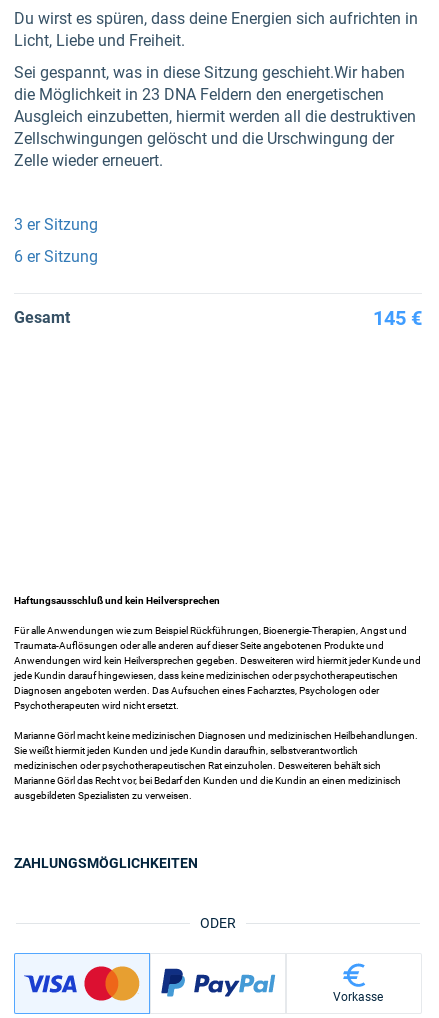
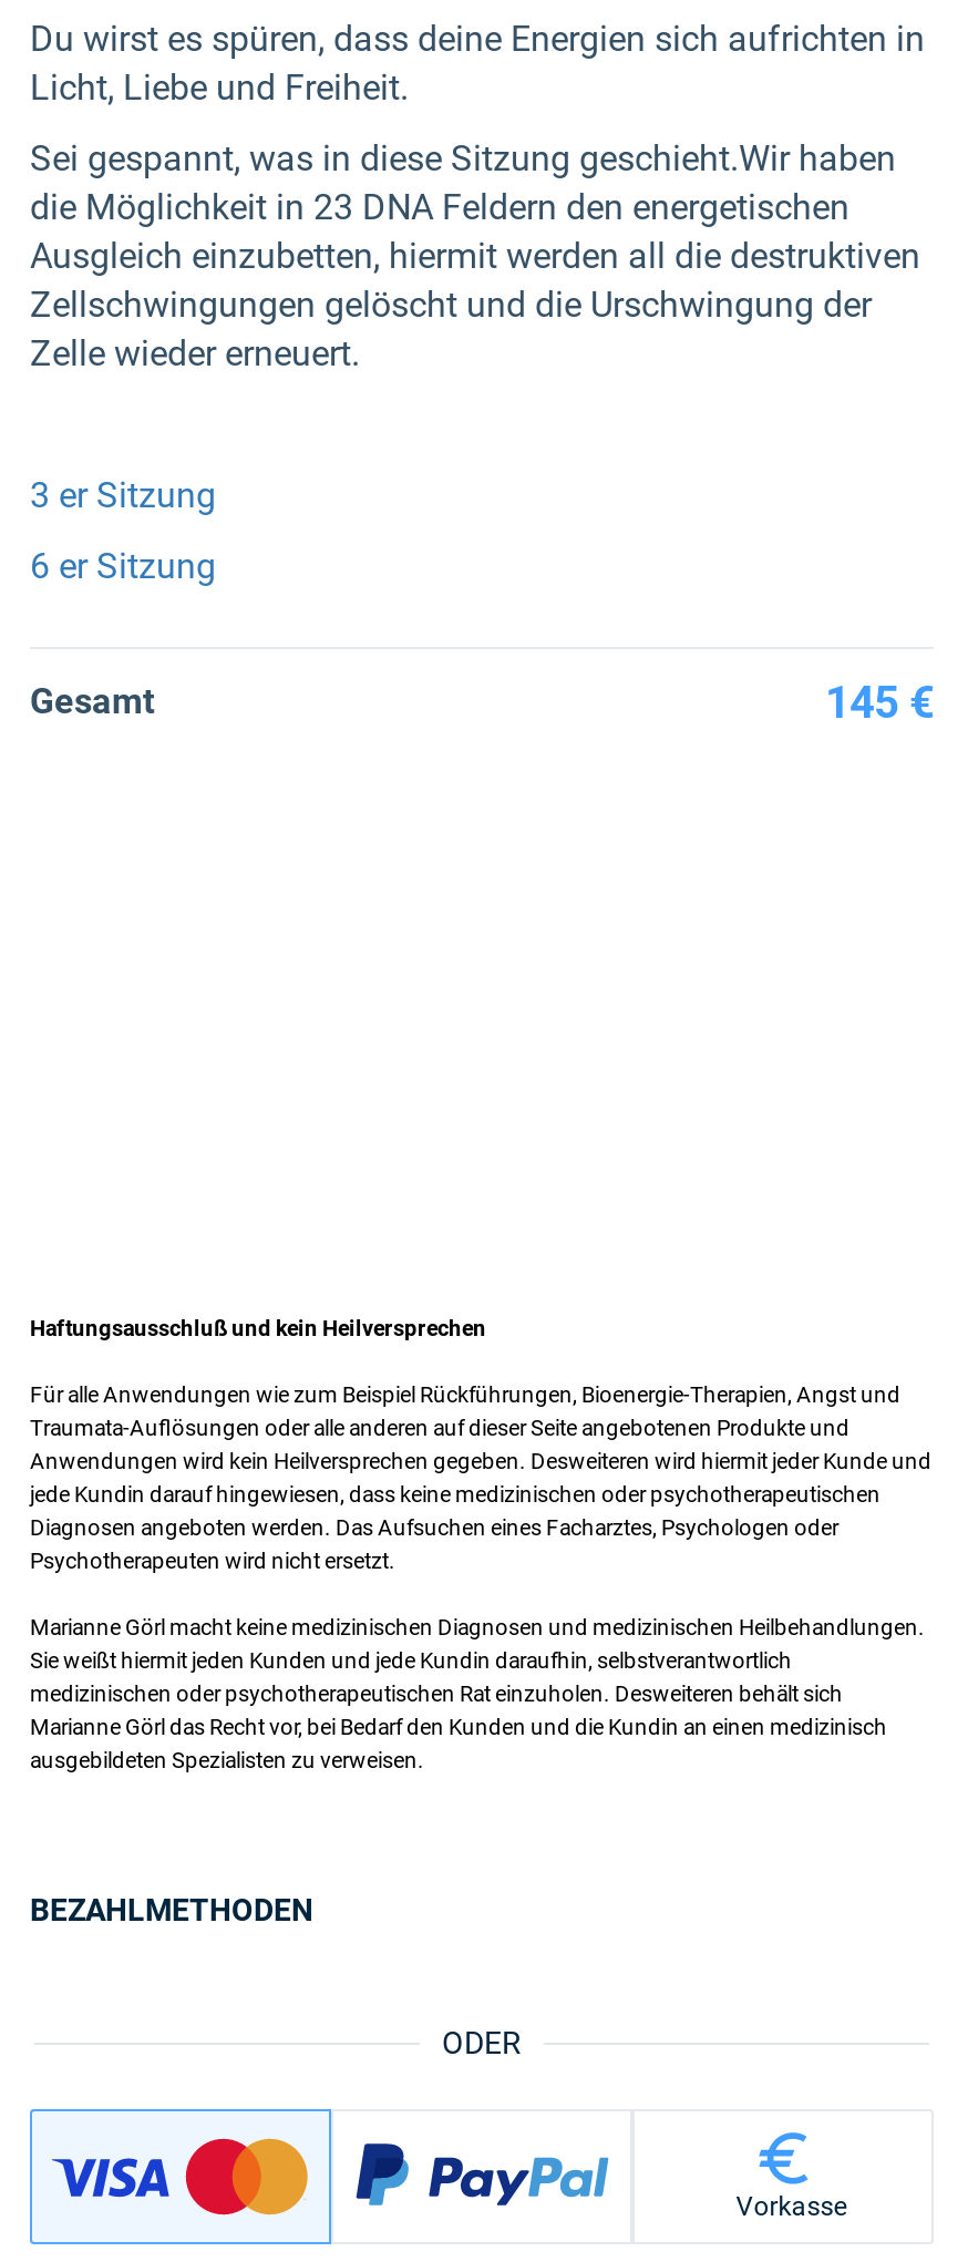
[14,855,198,871] ZAHLUNGSMÖGLICHKEITEN -> [30,1892,313,1927] BEZAHLMETHODEN

